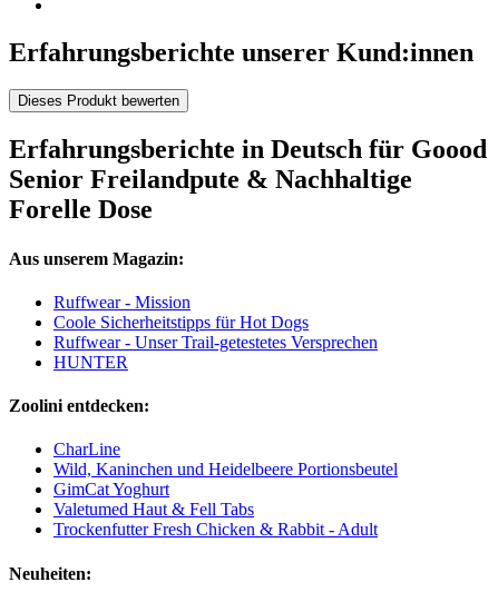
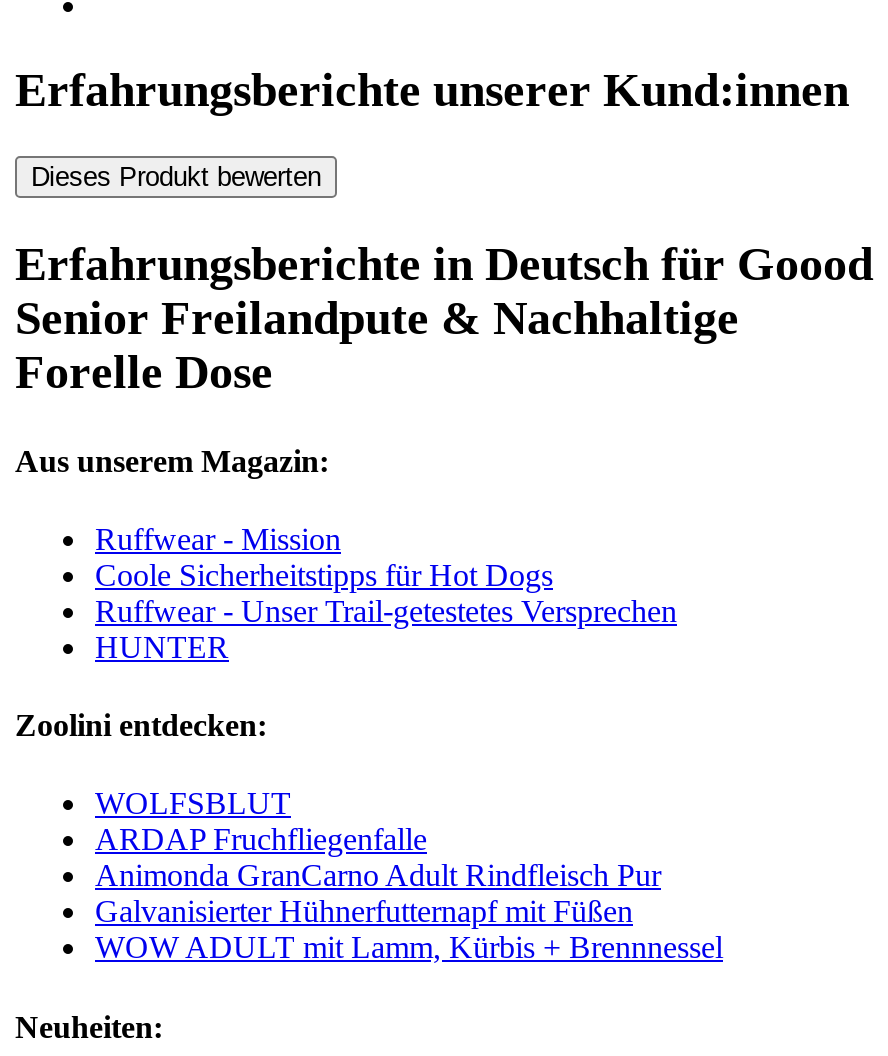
[53,440,398,539] CharLine | Wild, Kaninchen und Heidelbeere Portionsbeutel | GimCat Yoghurt | Valetumed Haut & Fell Tabs | Trockenfutter Fresh Chicken & Rabbit - Adult -> [95,787,723,965] WOLFSBLUT | ARDAP Fruchfliegenfalle | Animonda GranCarno Adult Rindfleisch Pur | Galvanisierter Hühnerfutternapf mit Füßen | WOW ADULT mit Lamm, Kürbis + Brennnessel

